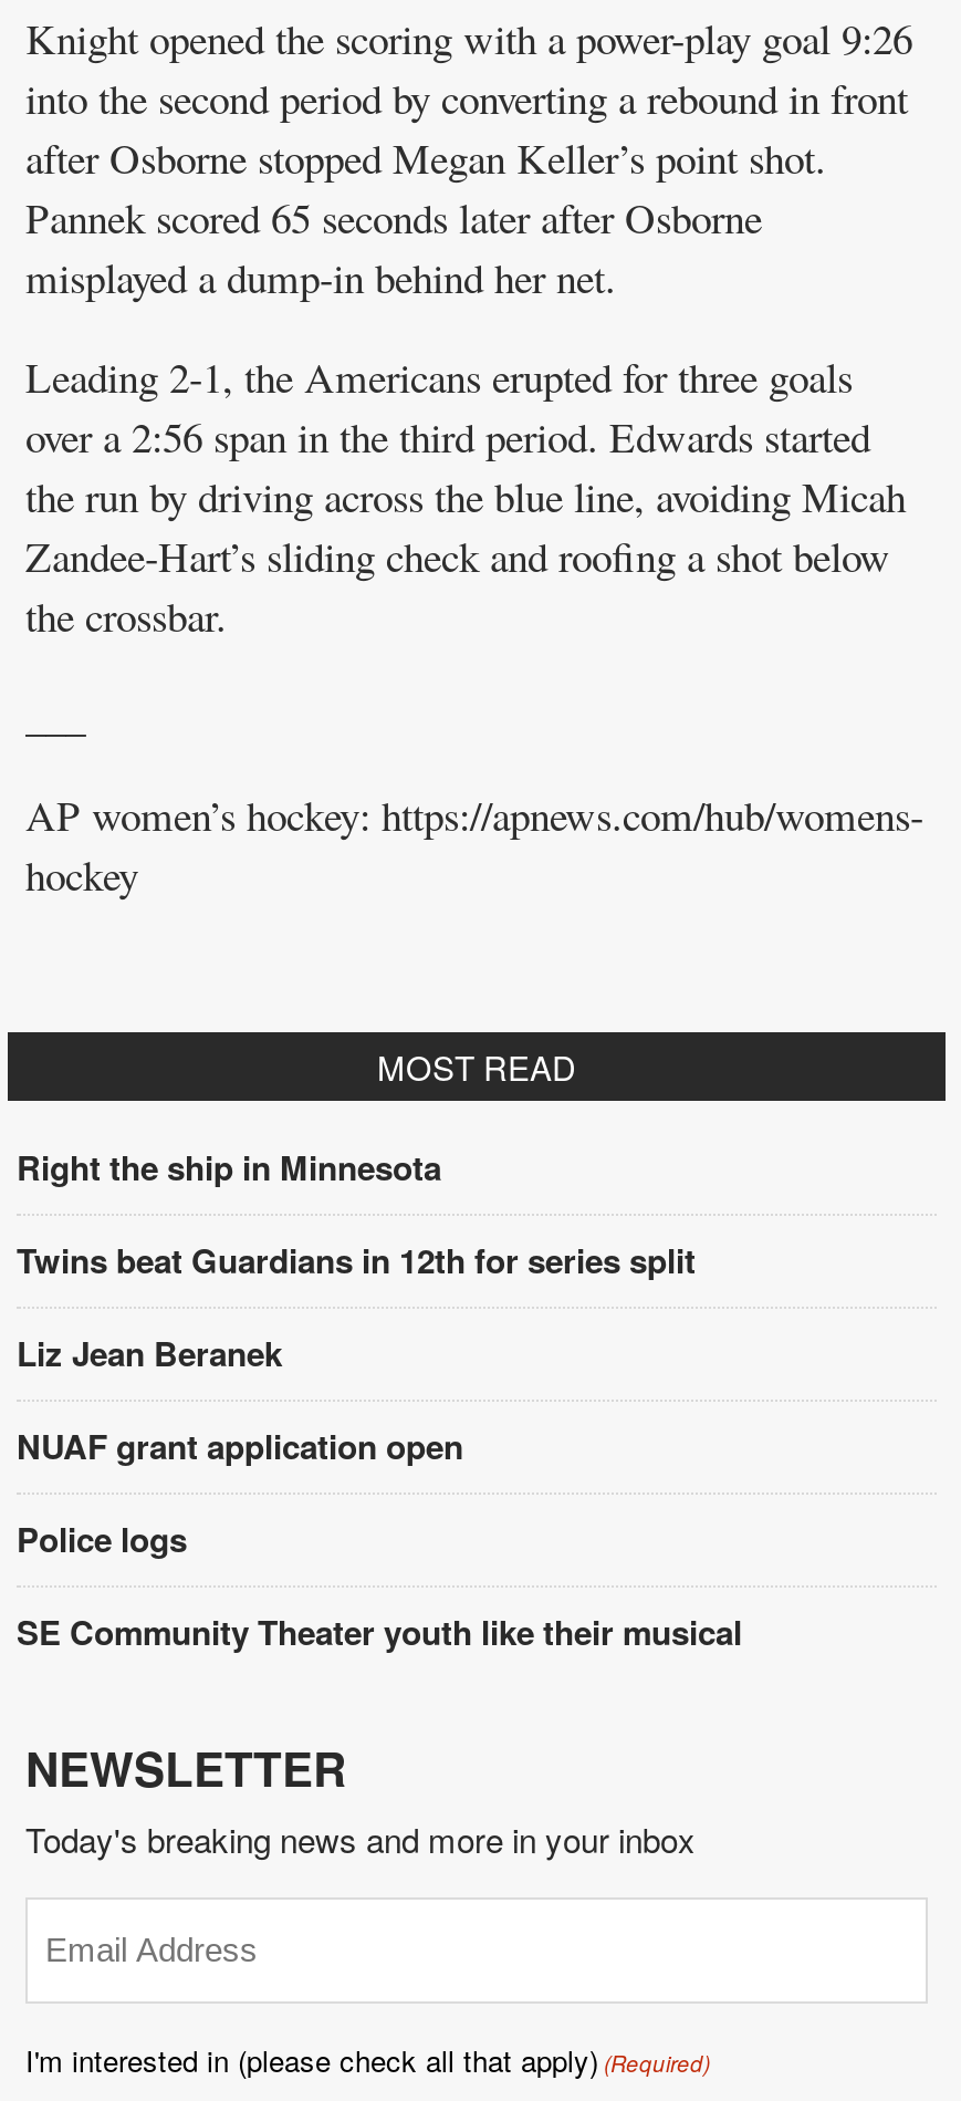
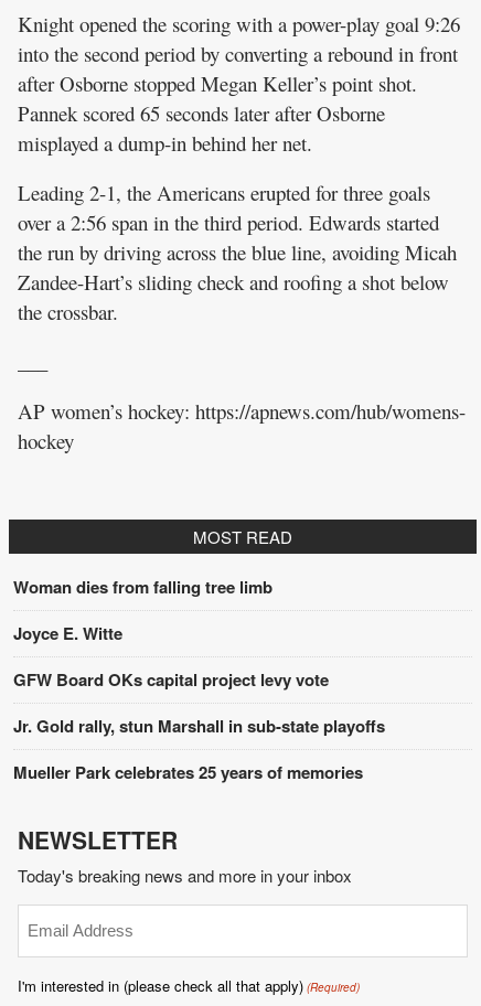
[17,1143,742,1657] Right the ship in Minnesota | Twins beat Guardians in 12th for series split | Liz Jean Beranek | NUAF grant application open | Police logs | SE Community Theater youth like their musical -> [13,575,385,785] Woman dies from falling tree limb | Joyce E. Witte | GFW Board OKs capital project levy vote | Jr. Gold rally, stun Marshall in sub-state playoffs | Mueller Park celebrates 25 years of memories

